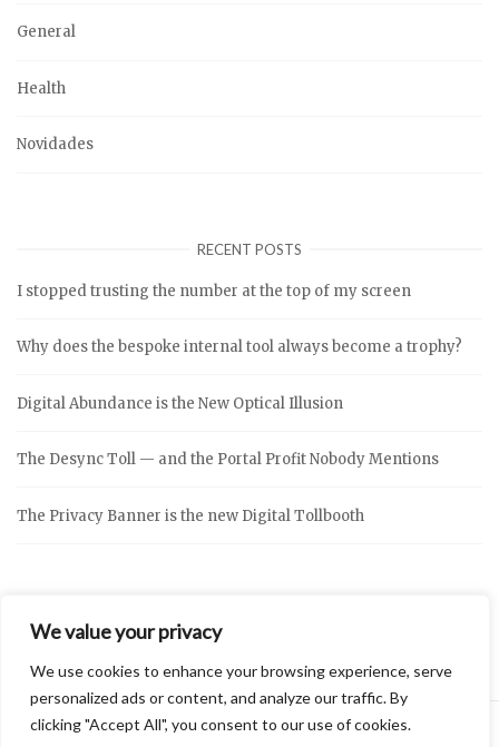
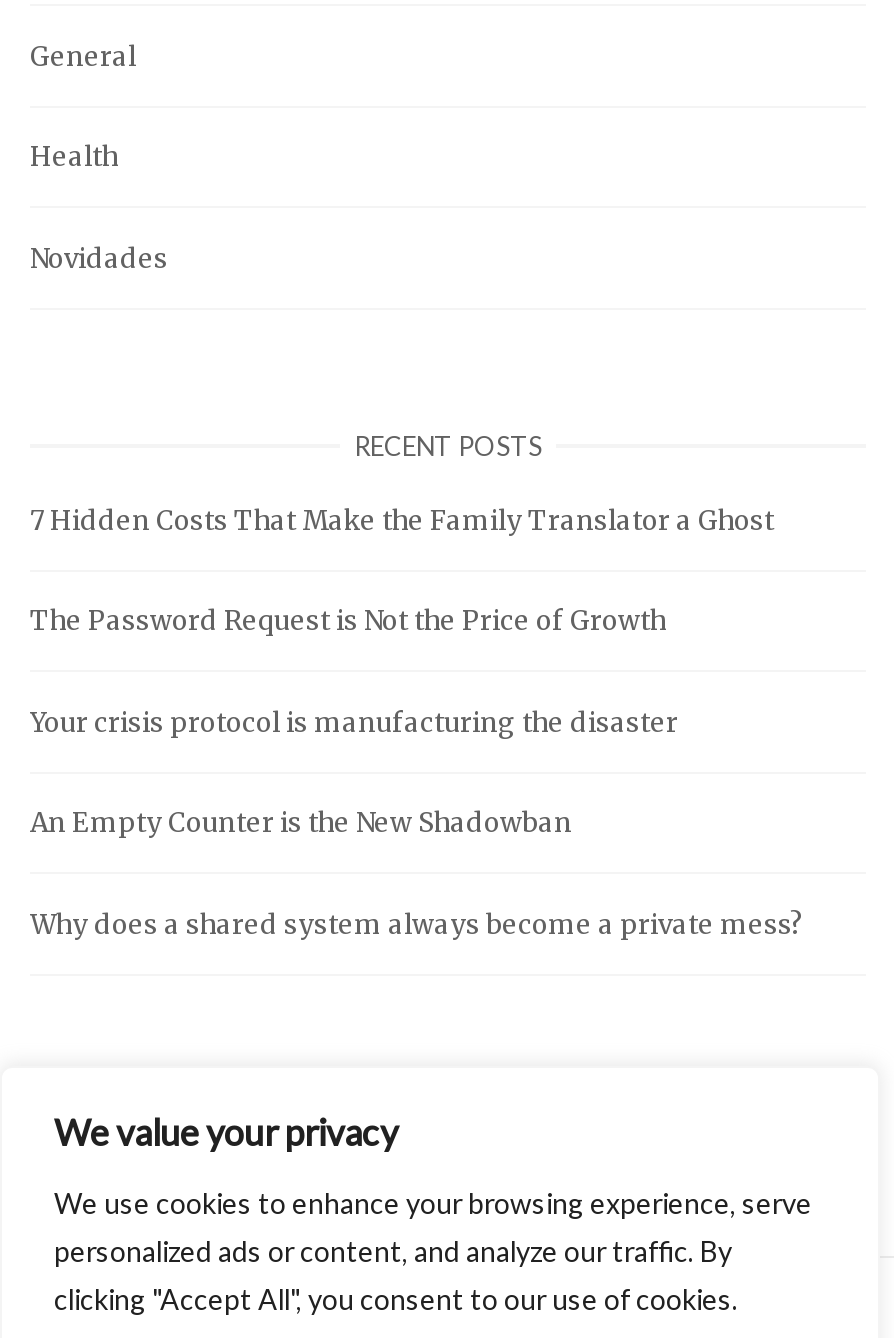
[17,281,411,300] I stopped trusting the number at the top of my screen -> [30,503,774,537] 7 Hidden Costs That Make the Family Translator a Ghost
[17,337,462,356] Why does the bespoke internal tool always become a trophy? -> [30,604,666,638] The Password Request is Not the Price of Growth
[17,394,343,412] Digital Abundance is the New Optical Illusion -> [30,705,678,739] Your crisis protocol is manufacturing the disaster
[17,450,439,469] The Desync Toll — and the Portal Profit Nobody Mentions -> [30,806,572,840] An Empty Counter is the New Shadowban
[17,506,364,525] The Privacy Banner is the new Digital Tollbooth -> [30,907,804,941] Why does a shared system always become a private mess?

